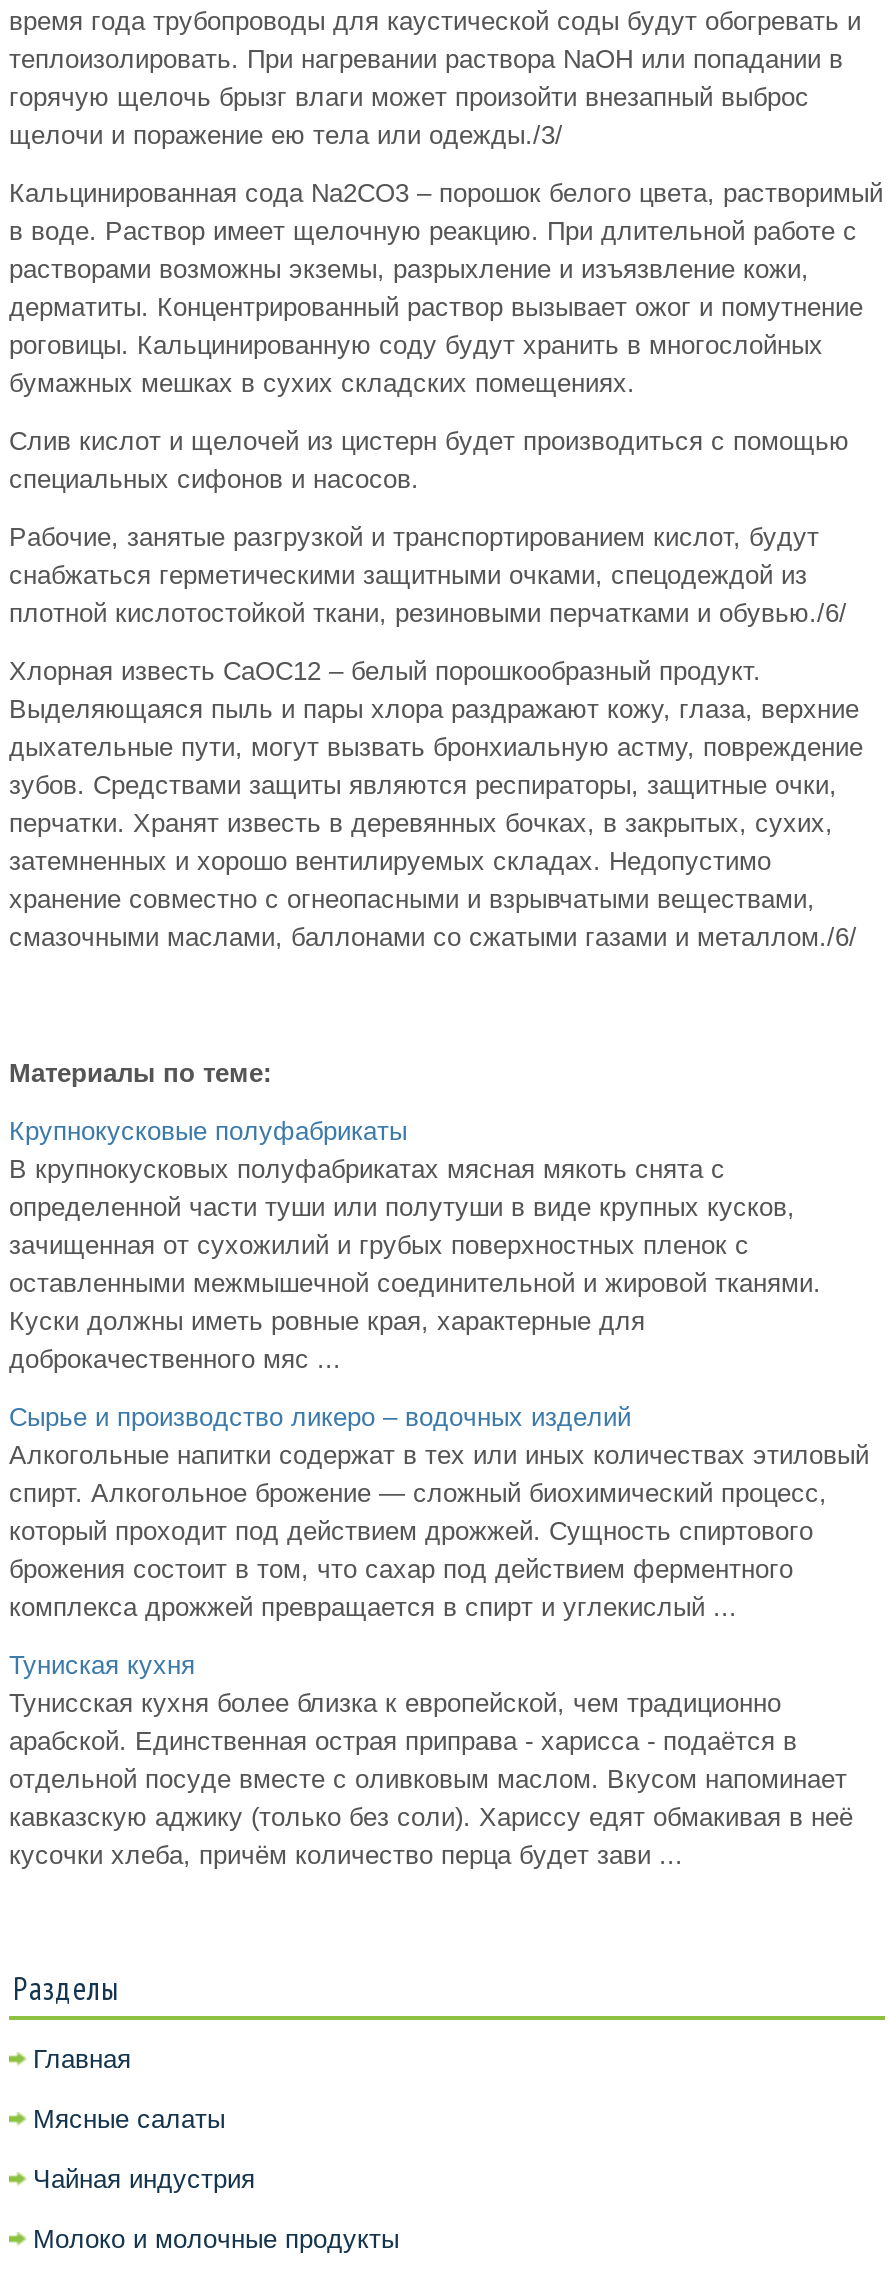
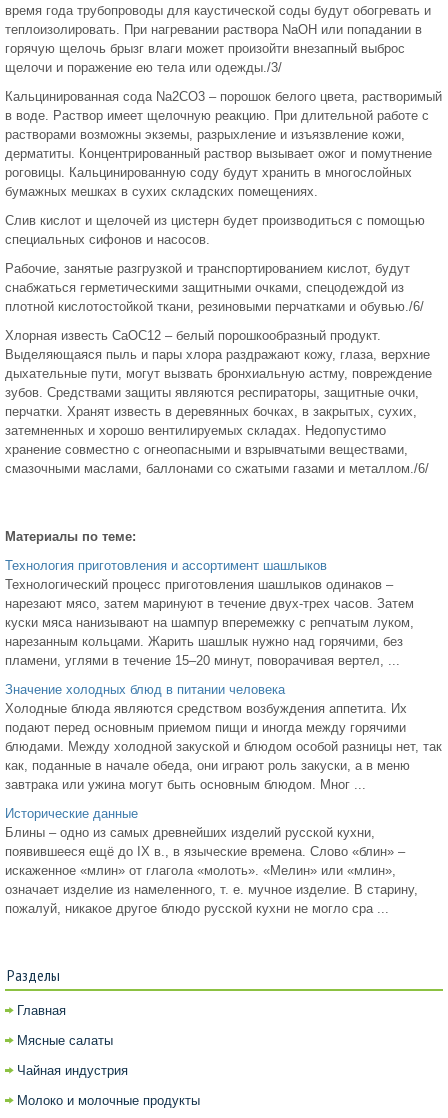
[9,1117,821,1375] Крупнокусковые полуфабрикаты | В крупнокусковых полуфабрикатах мясная мякоть снята с | определенной части туши или полутуши в виде крупных кусков, | зачищенная от сухожилий и грубых поверхностных пленок с | оставленными межмышечной соединительной и жировой тканями. | Куски должны иметь ровные края, характерные для | доброкачественного мяс ... -> [5,558,414,668] Технология приготовления и ассортимент шашлыков | Технологический процесс приготовления шашлыков одинаков – | нарезают мясо, затем маринуют в течение двух-трех часов. Затем | куски мяса нанизывают на шампур вперемежку с репчатым луком, | нарезанным кольцами. Жарить шашлык нужно над горячими, без | пламени, углями в течение 15–20 минут, поворачивая вертел, ...
[9,1403,869,1623] Сырье и производство ликеро – водочных изделий | Алкогольные напитки содержат в тех или иных количествах этиловый | спирт. Алкогольное брожение — сложный биохимический процесс, | который проходит под действием дрожжей. Сущность спиртового | брожения состоит в том, что сахар под действием ферментного | комплекса дрожжей превращается в спирт и углекислый ... -> [5,682,442,792] Значение холодных блюд в питании человека | Холодные блюда являются средством возбуждения аппетита. Их | подают перед основным приемом пищи и иногда между горячими | блюдами. Между холодной закуской и блюдом особой разницы нет, так | как, поданные в начале обеда, они играют роль закуски, а в меню | завтрака или ужина могут быть основным блюдом. Мног ...
[9,1651,853,1871] Туниская кухня | Тунисская кухня более близка к европейской, чем традиционно | арабской. Единственная острая приправа - харисса - подаётся в | отдельной посуде вместе с оливковым маслом. Вкусом напоминает | кавказскую аджику (только без соли). Хариссу едят обмакивая в неё | кусочки хлеба, причём количество перца будет зави ... -> [5,806,418,916] Исторические данные | Блины – одно из самых древнейших изделий русской кухни, | появившееся ещё до IX в., в языческие времена. Слово «блин» – | искаженное «млин» от глагола «молоть». «Мелин» или «млин», | означает изделие из намеленного, т. е. мучное изделие. В старину, | пожалуй, никакое другое блюдо русской кухни не могло сра ...

